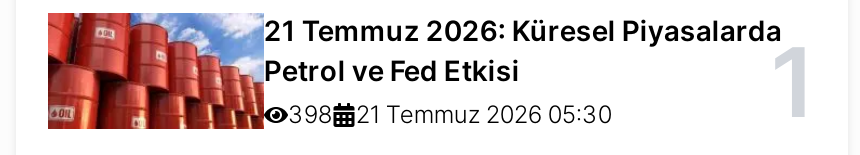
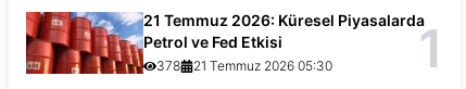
[288,100,612,130] 398 21 Temmuz 2026 05:30 -> [156,58,332,74] 378 21 Temmuz 2026 05:30

